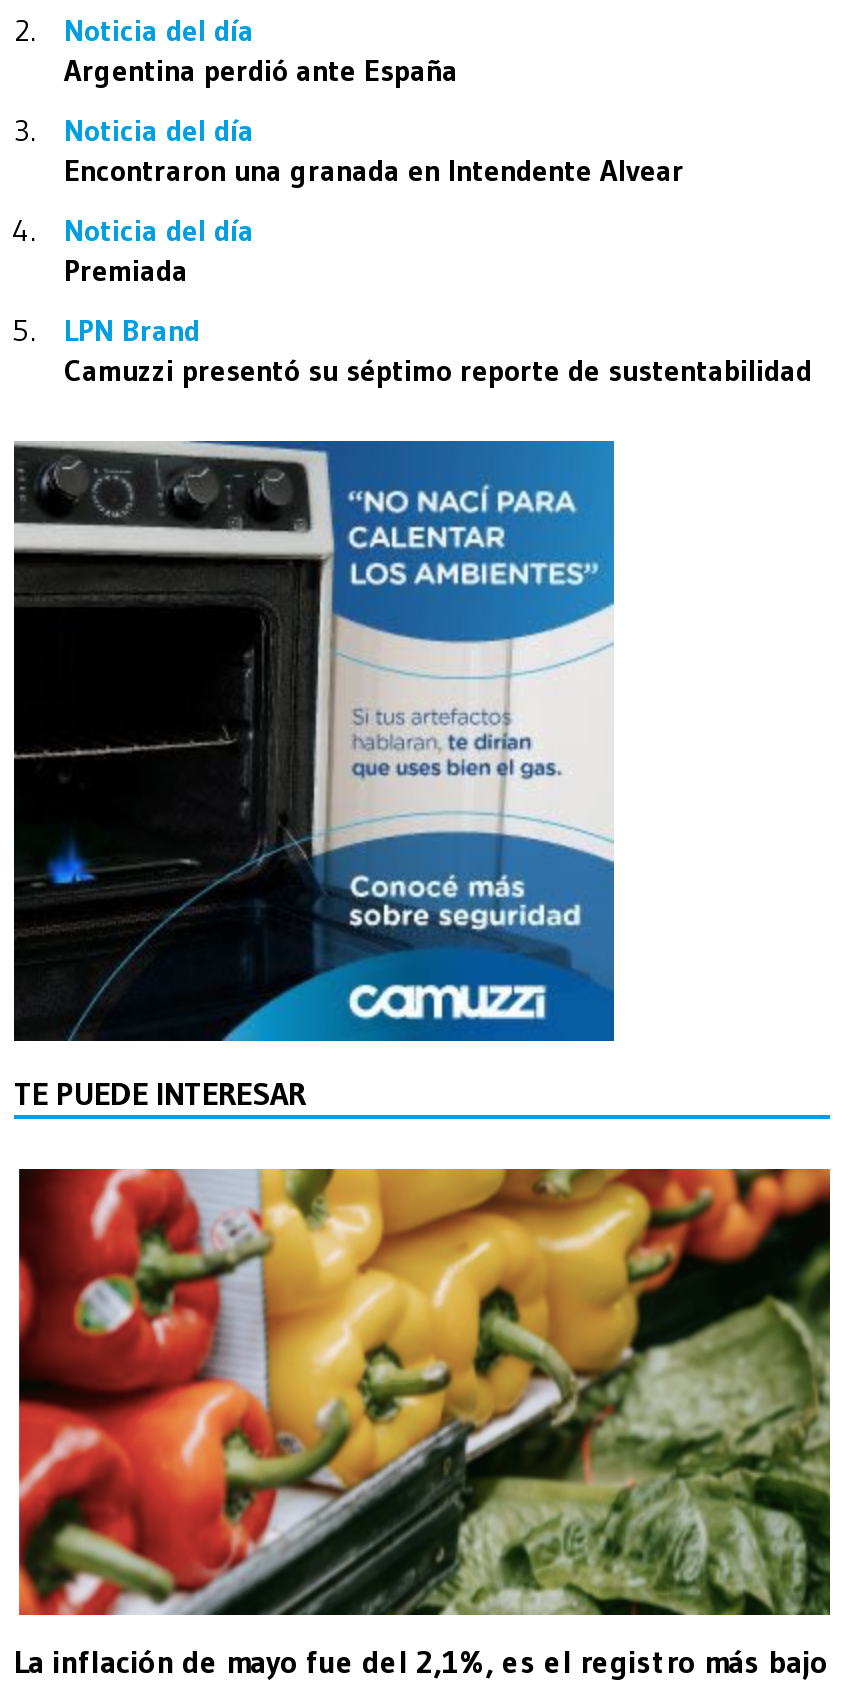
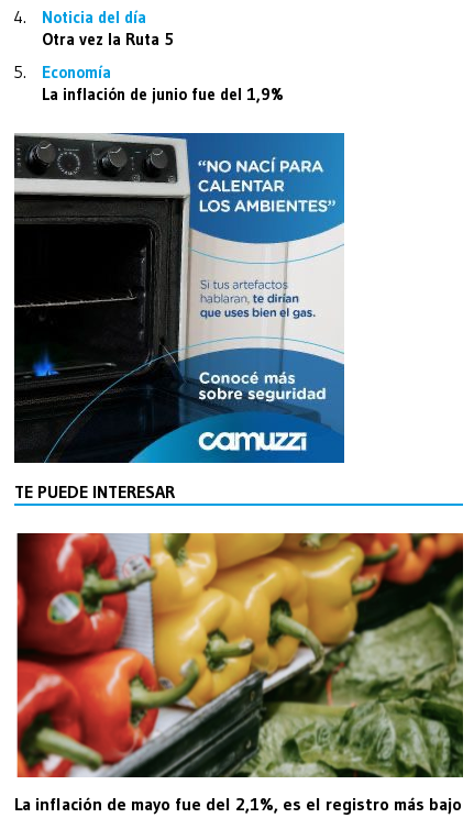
[64,51,812,389] Argentina perdió ante España | Noticia del día | Encontraron una granada en Intendente Alvear | Noticia del día | Premiada | LPN Brand | Camuzzi presentó su séptimo reporte de sustentabilidad -> [42,29,284,105] Otra vez la Ruta 5 | Economía | La inflación de junio fue del 1,9%

